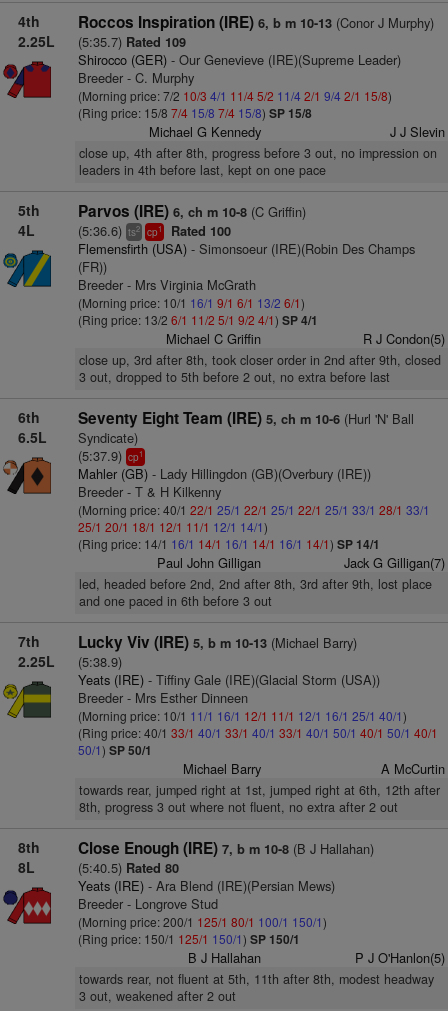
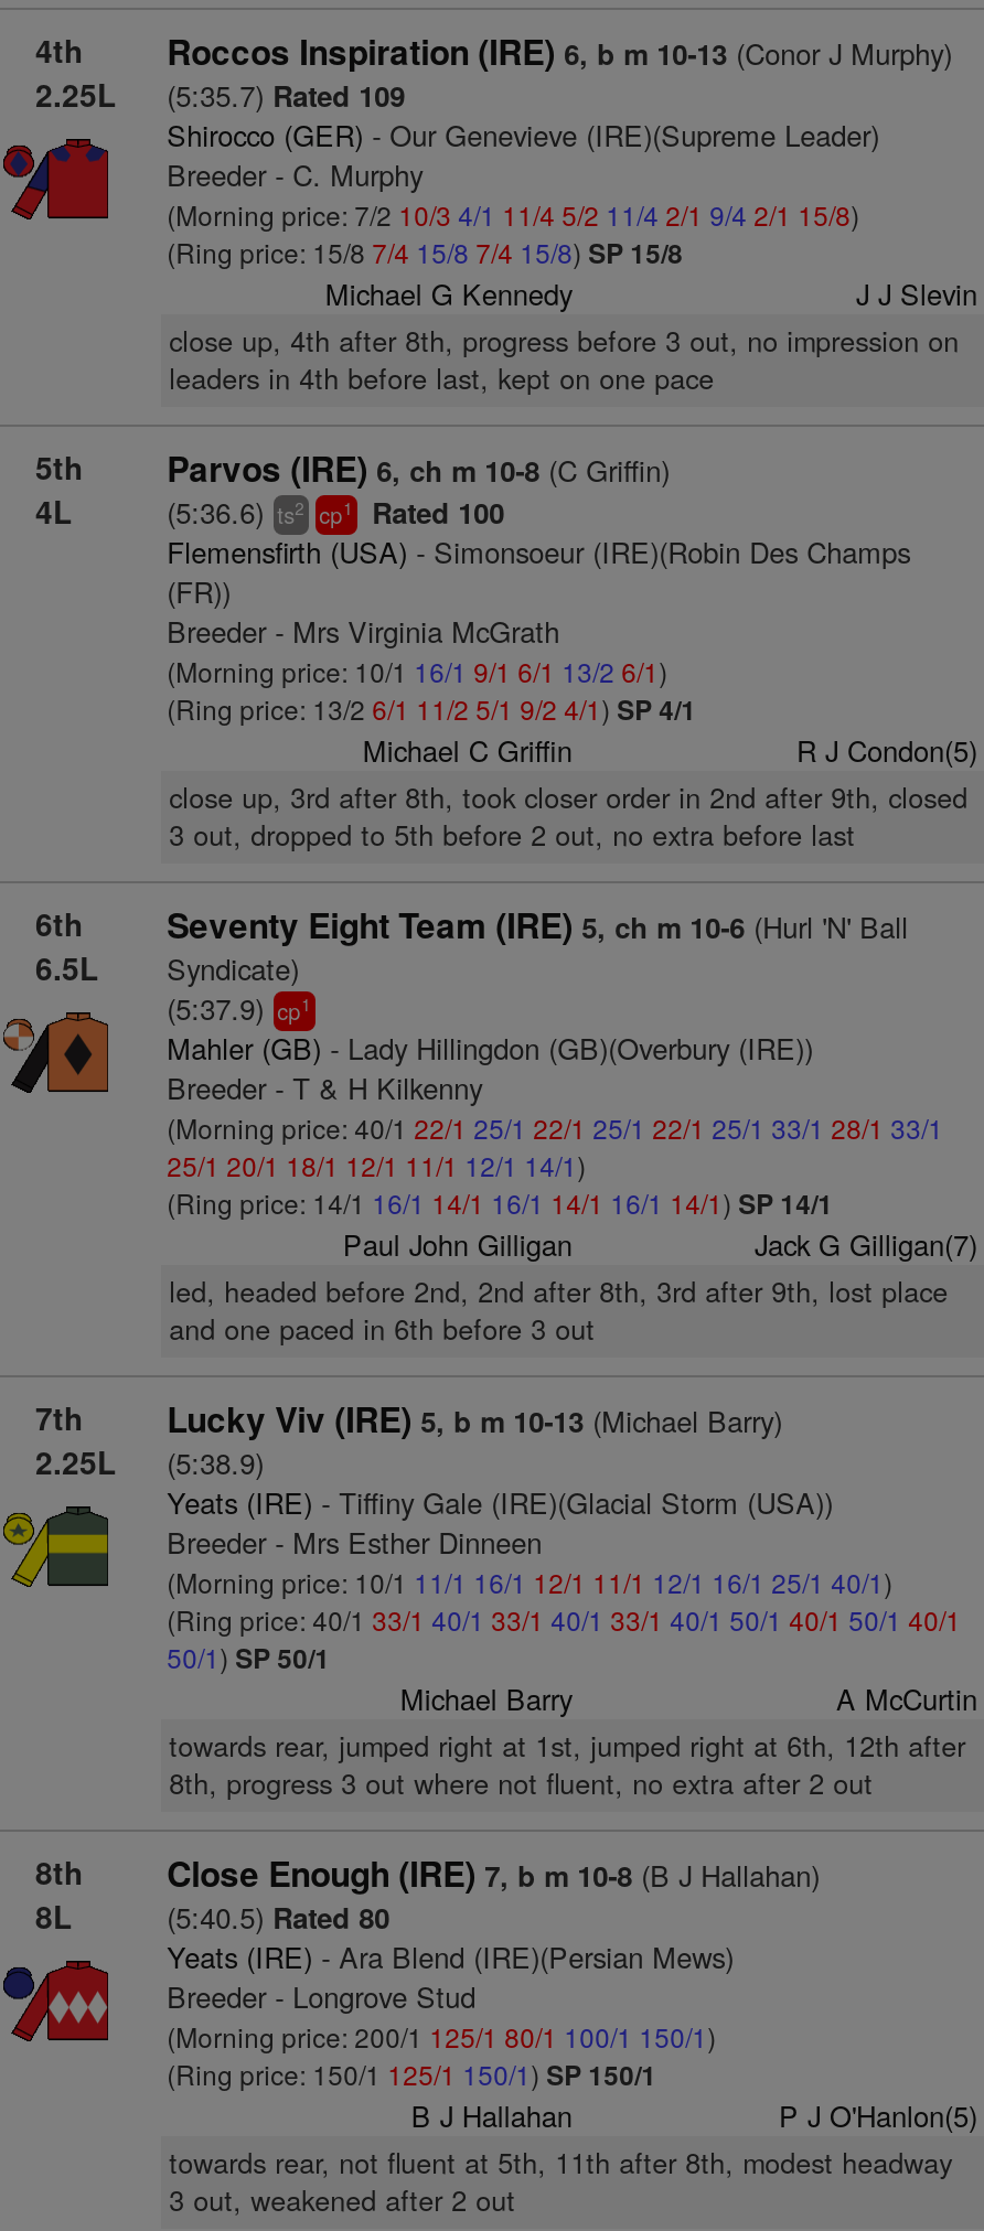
[3,249,52,288] [image] -> none

